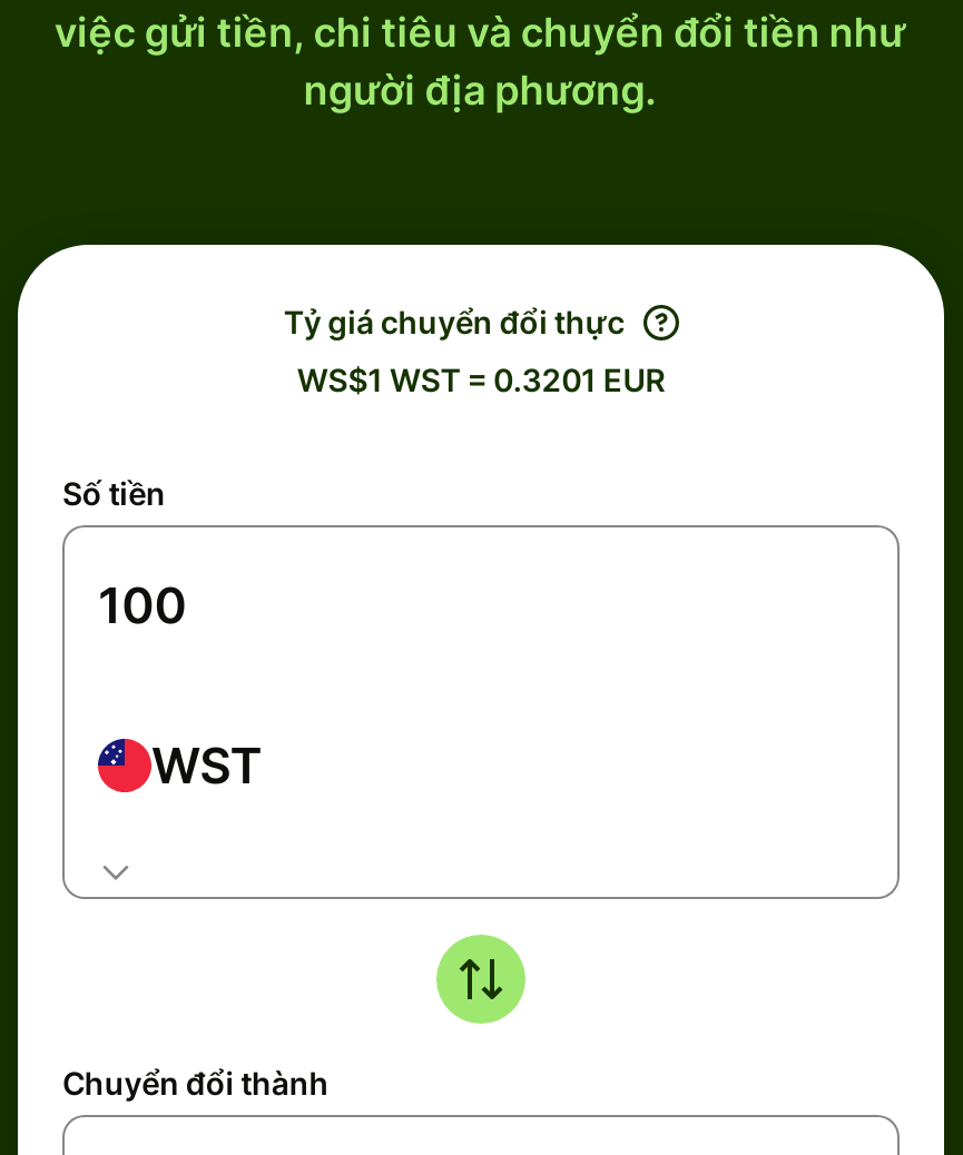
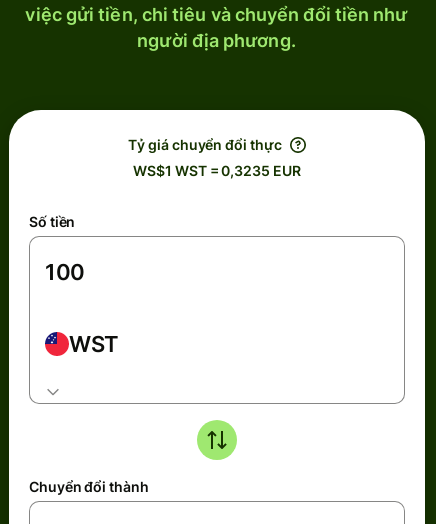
[297,361,665,398] WS$1 WST = 0.3201 EUR -> [133,162,301,179] WS$1 WST = 0,3235 EUR

